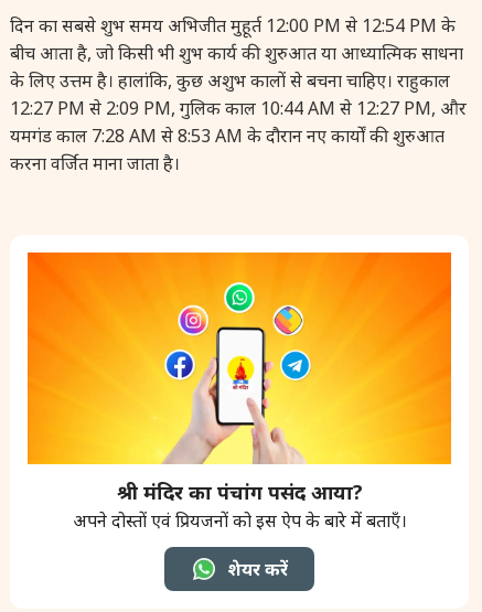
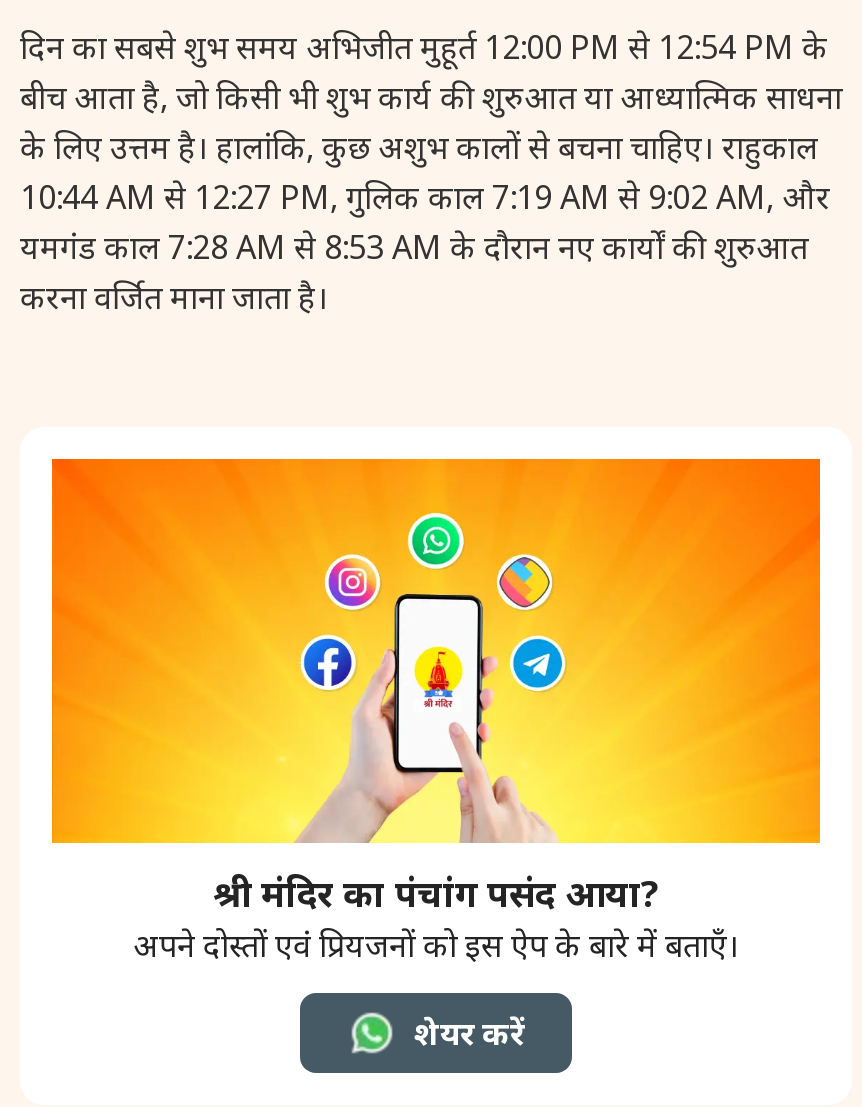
[10,95,467,120] 12:27 PM से 2:09 PM, गुलिक काल 10:44 AM से 12:27 PM, और -> [20,174,830,218] 10:44 AM से 12:27 PM, गुलिक काल 7:19 AM से 9:02 AM, और

